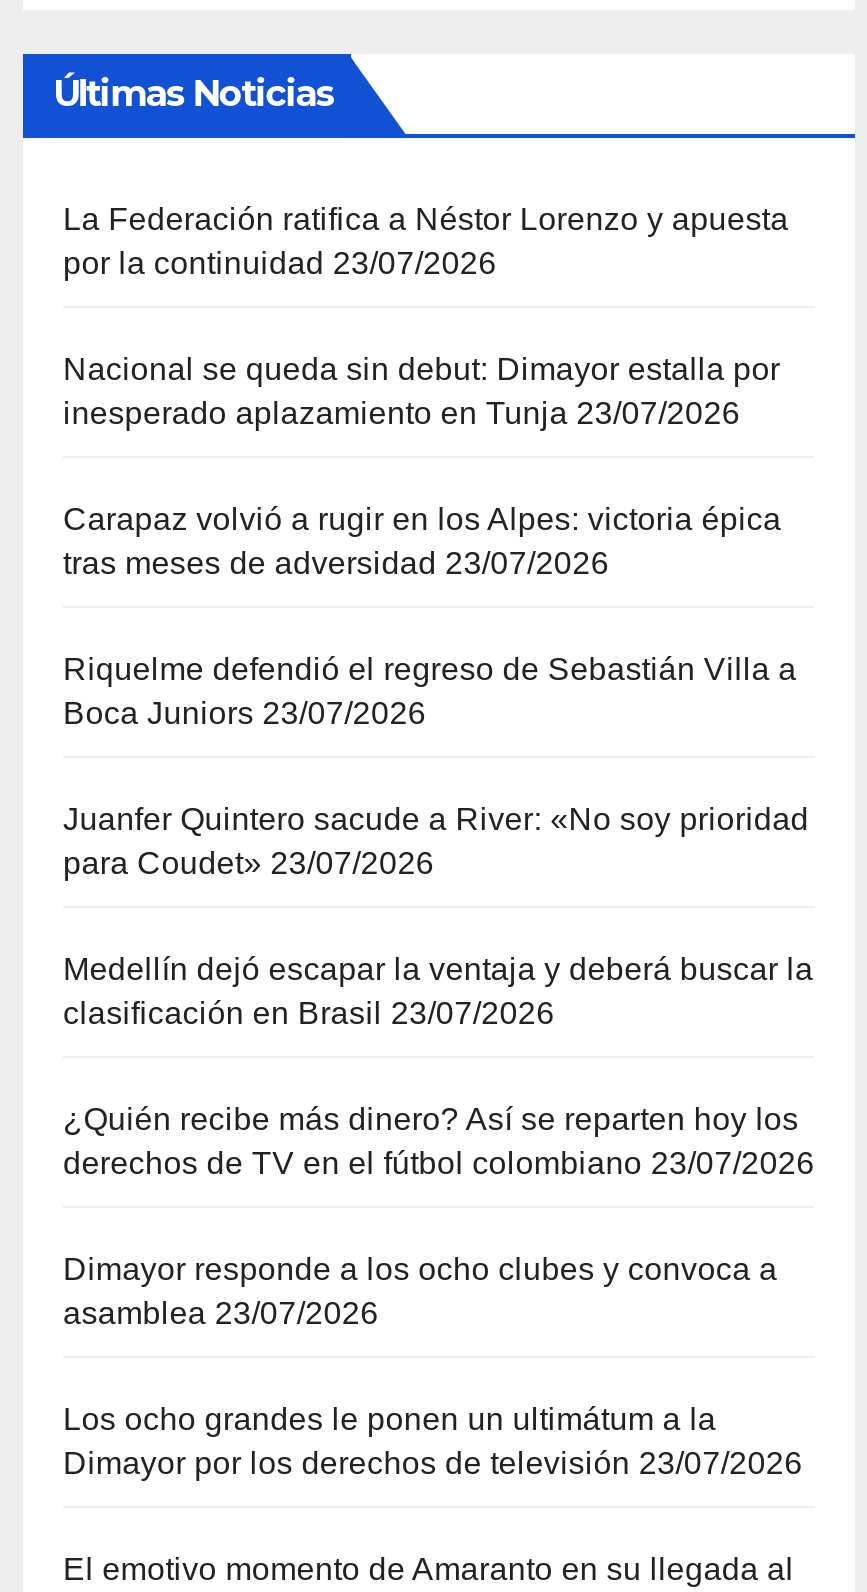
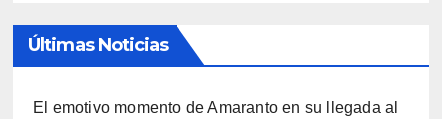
[63,202,815,1480] La Federación ratifica a Néstor Lorenzo y apuesta | por la continuidad 23/07/2026 | Nacional se queda sin debut: Dimayor estalla por | inesperado aplazamiento en Tunja 23/07/2026 | Carapaz volvió a rugir en los Alpes: victoria épica | tras meses de adversidad 23/07/2026 | Riquelme defendió el regreso de Sebastián Villa a | Boca Juniors 23/07/2026 | Juanfer Quintero sacude a River: «No soy prioridad | para Coudet» 23/07/2026 | Medellín dejó escapar la ventaja y deberá buscar la | clasificación en Brasil 23/07/2026 | ¿Quién recibe más dinero? Así se reparten hoy los | derechos de TV en el fútbol colombiano 23/07/2026 | Dimayor responde a los ocho clubes y convoca a | asamblea 23/07/2026 | Los ocho grandes le ponen un ultimátum a la | Dimayor por los derechos de televisión 23/07/2026 -> none

